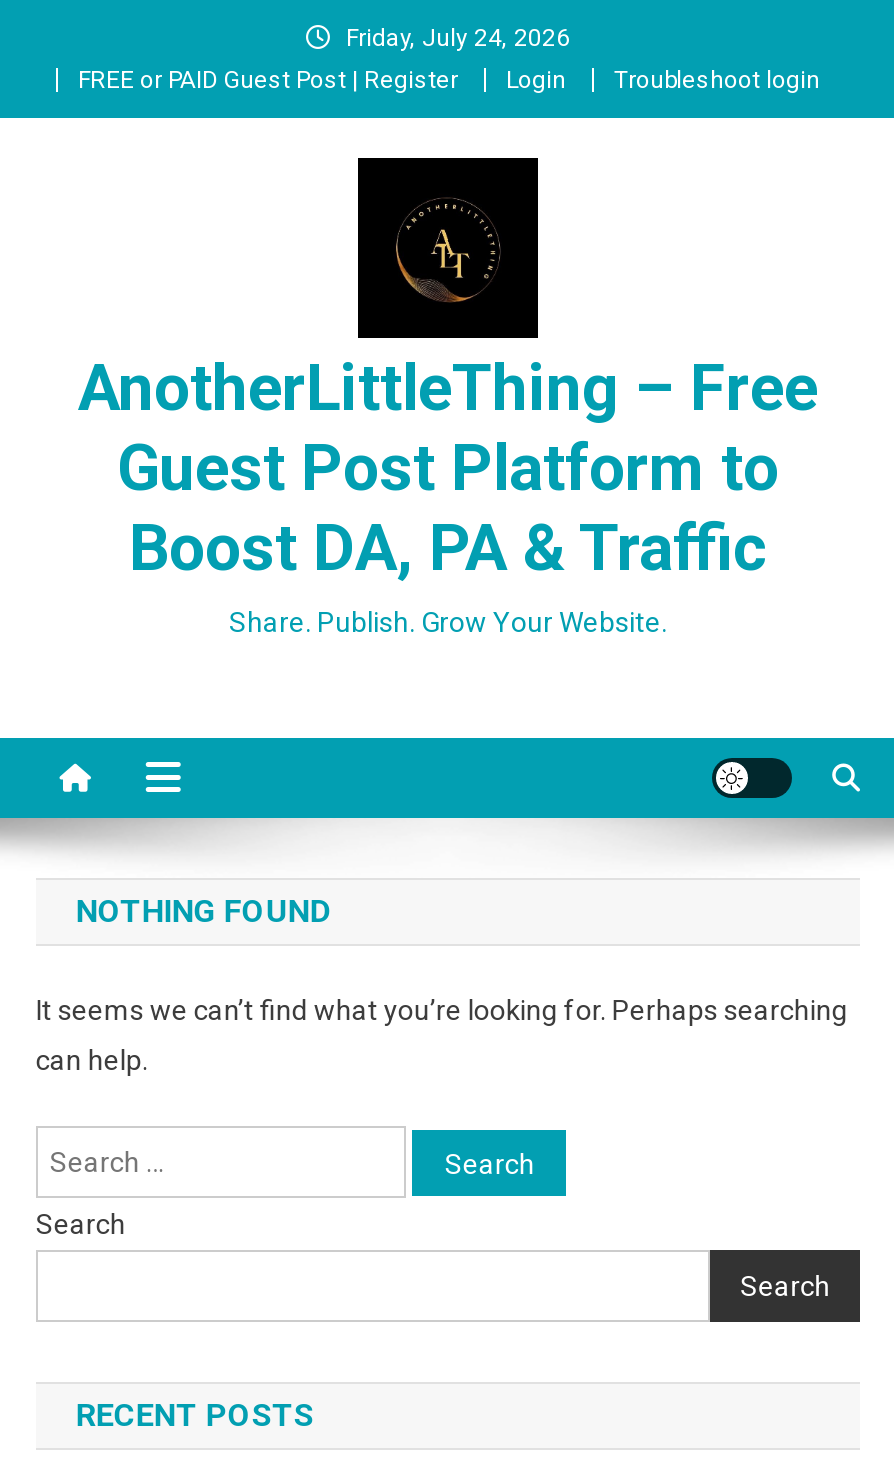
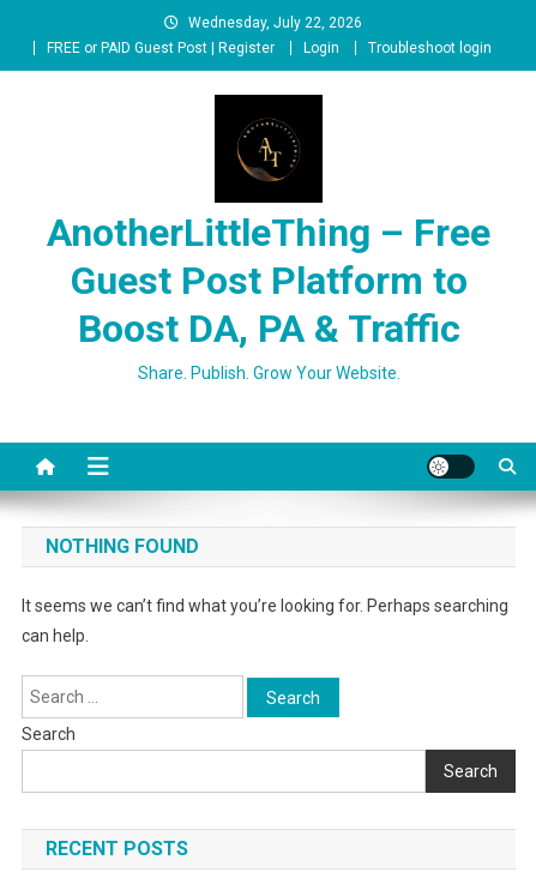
[346,24,570,52] Friday, July 24, 2026 -> [188,14,362,31] Wednesday, July 22, 2026

